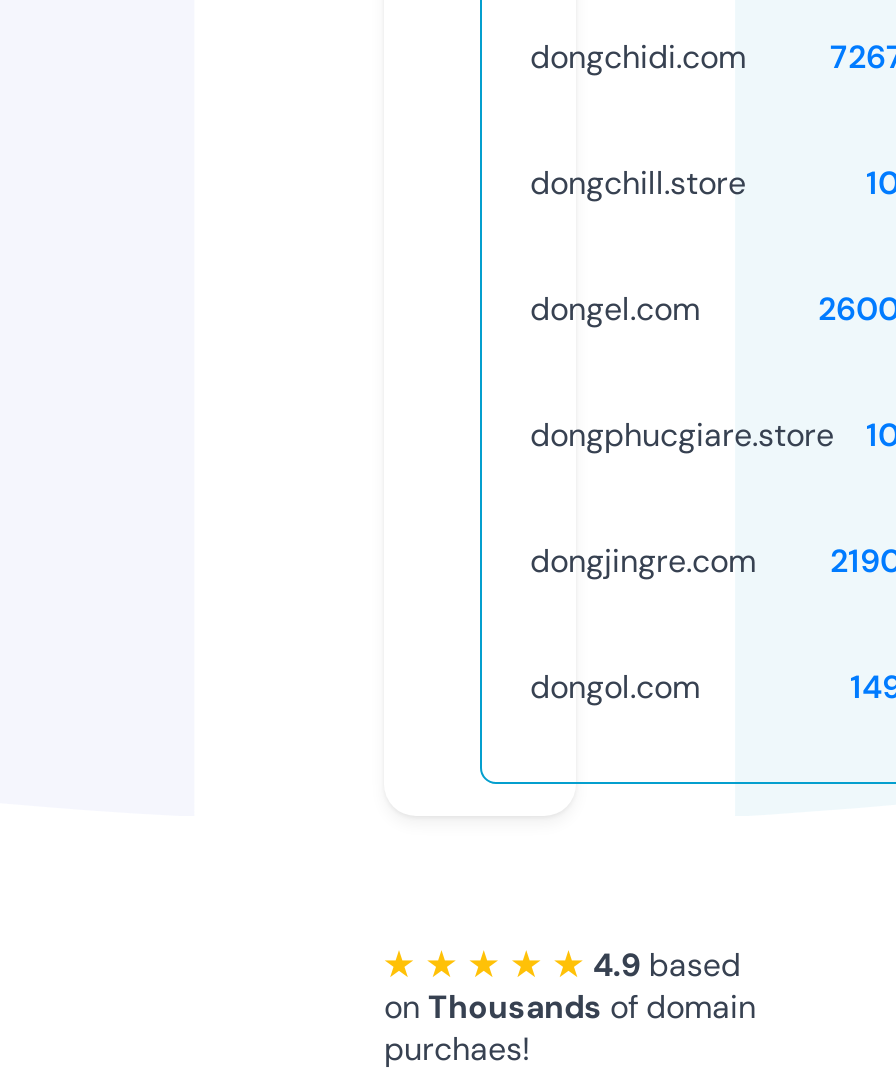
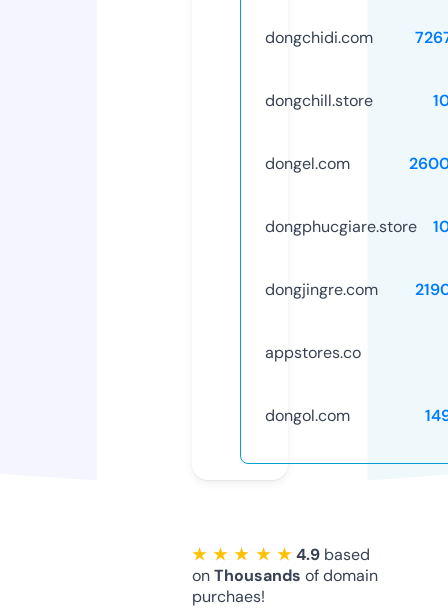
none -> [265,342,361,363] appstores.co

